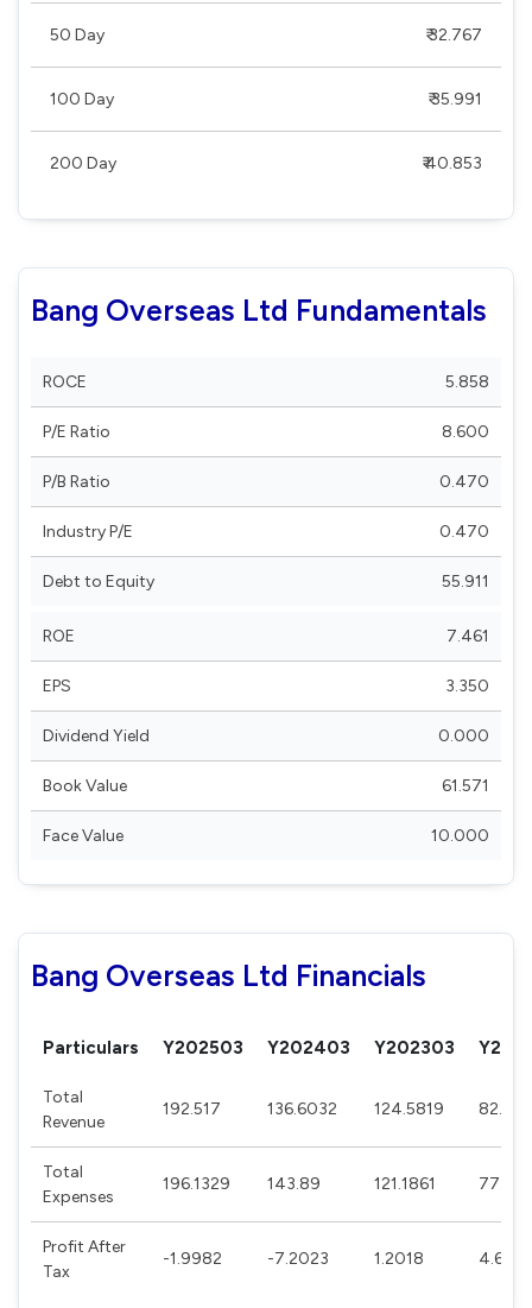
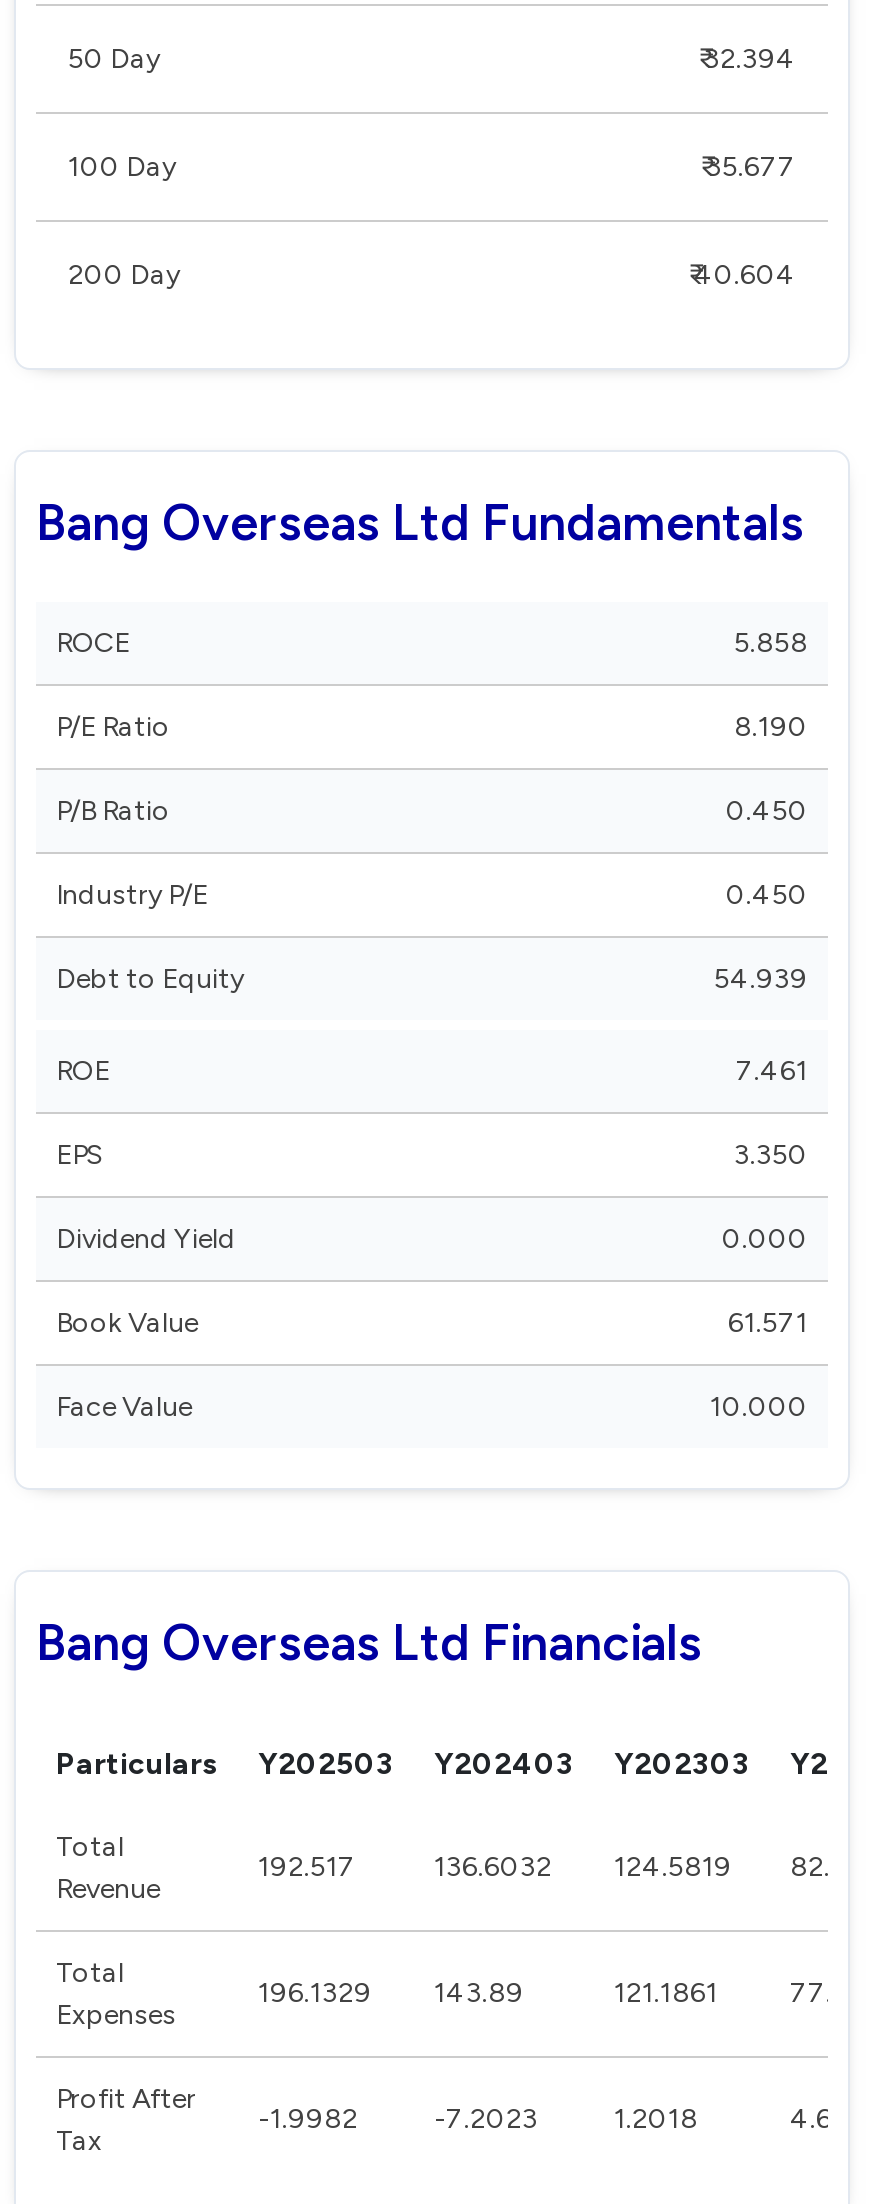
[425,25,482,45] ₹ 32.767 -> [698,42,796,76] ₹ 32.394
[427,89,482,109] ₹ 35.991 -> [700,150,796,184] ₹ 35.677
[422,153,482,173] ₹ 40.853 -> [688,258,796,292] ₹ 40.604
[442,422,489,442] 8.600 -> [734,710,808,744] 8.190
[439,472,489,492] 0.470 -> [726,794,808,828] 0.450
[439,522,489,542] 0.470 -> [726,878,808,912] 0.450
[442,571,489,592] 55.911 -> [714,962,808,996] 54.939

